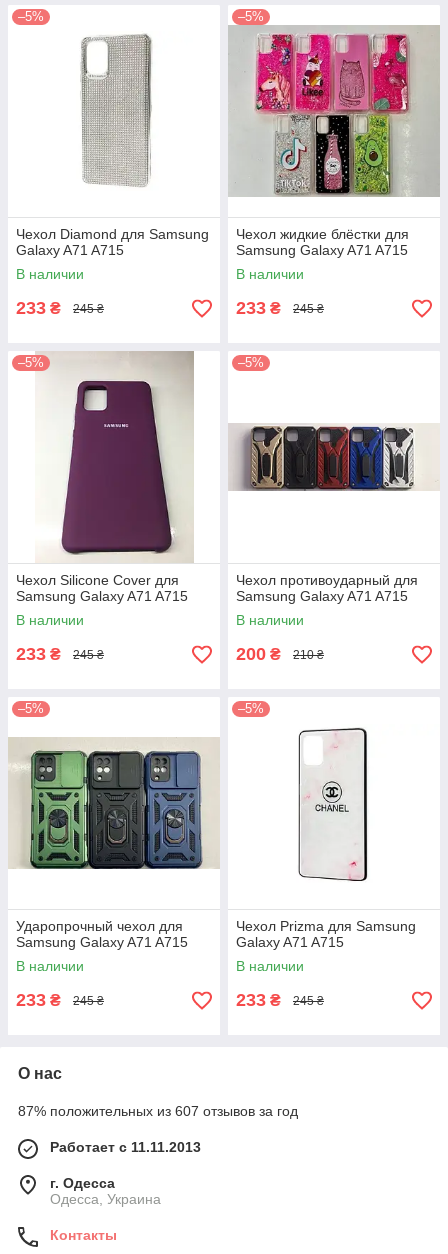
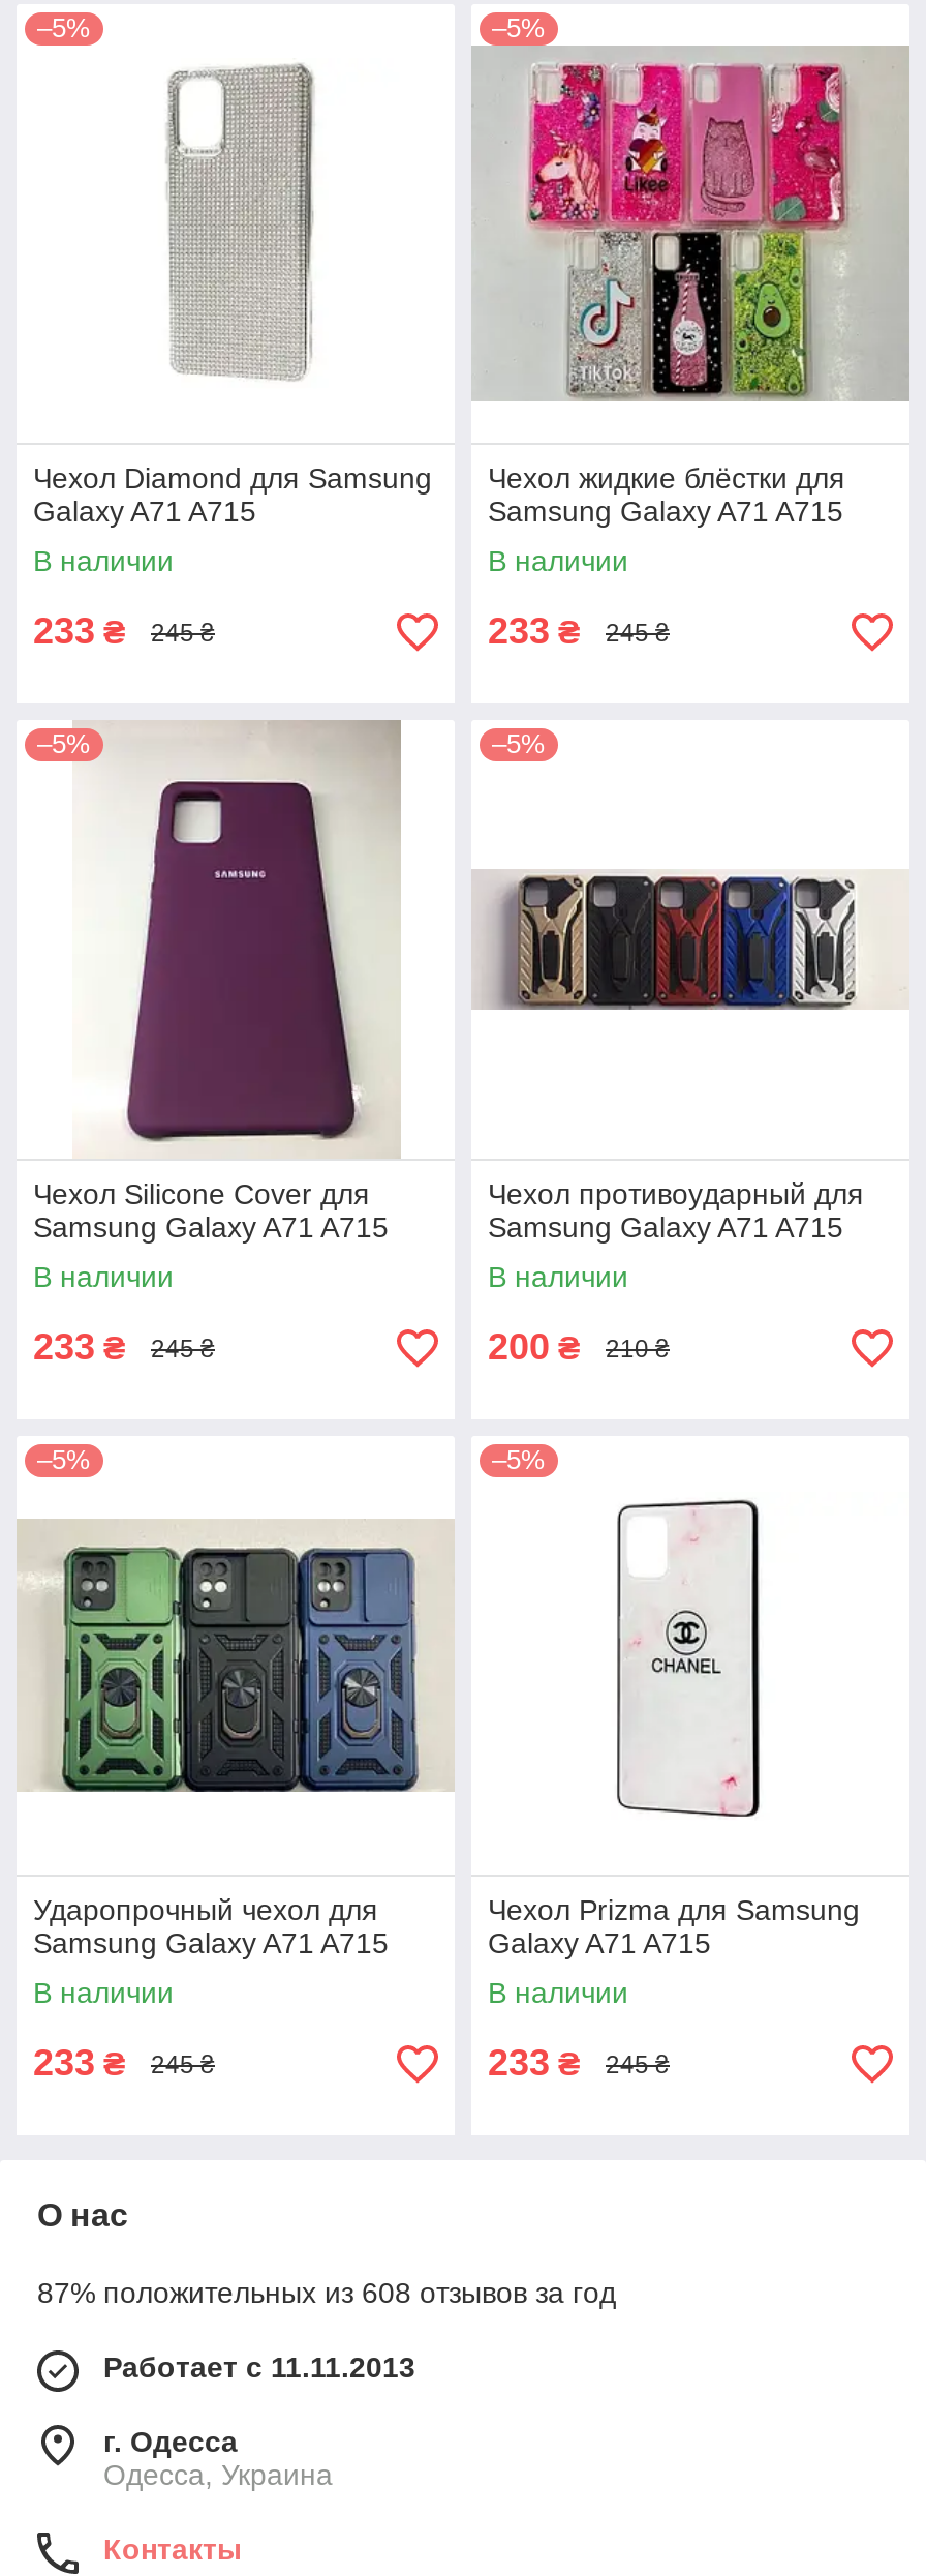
[18,1103,298,1119] 87% положительных из 607 отзывов за год -> [37,2276,616,2309] 87% положительных из 608 отзывов за год

